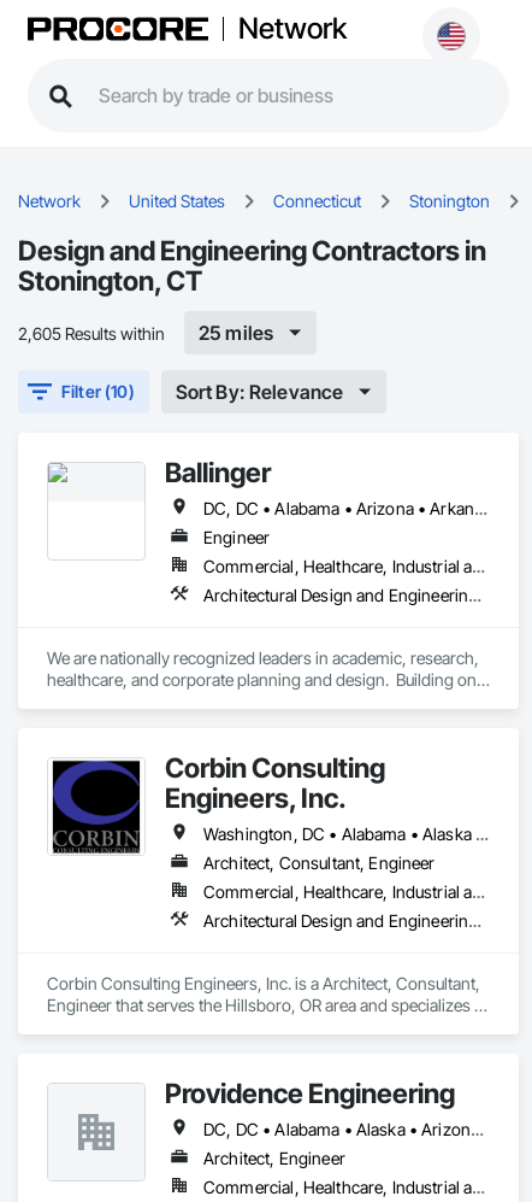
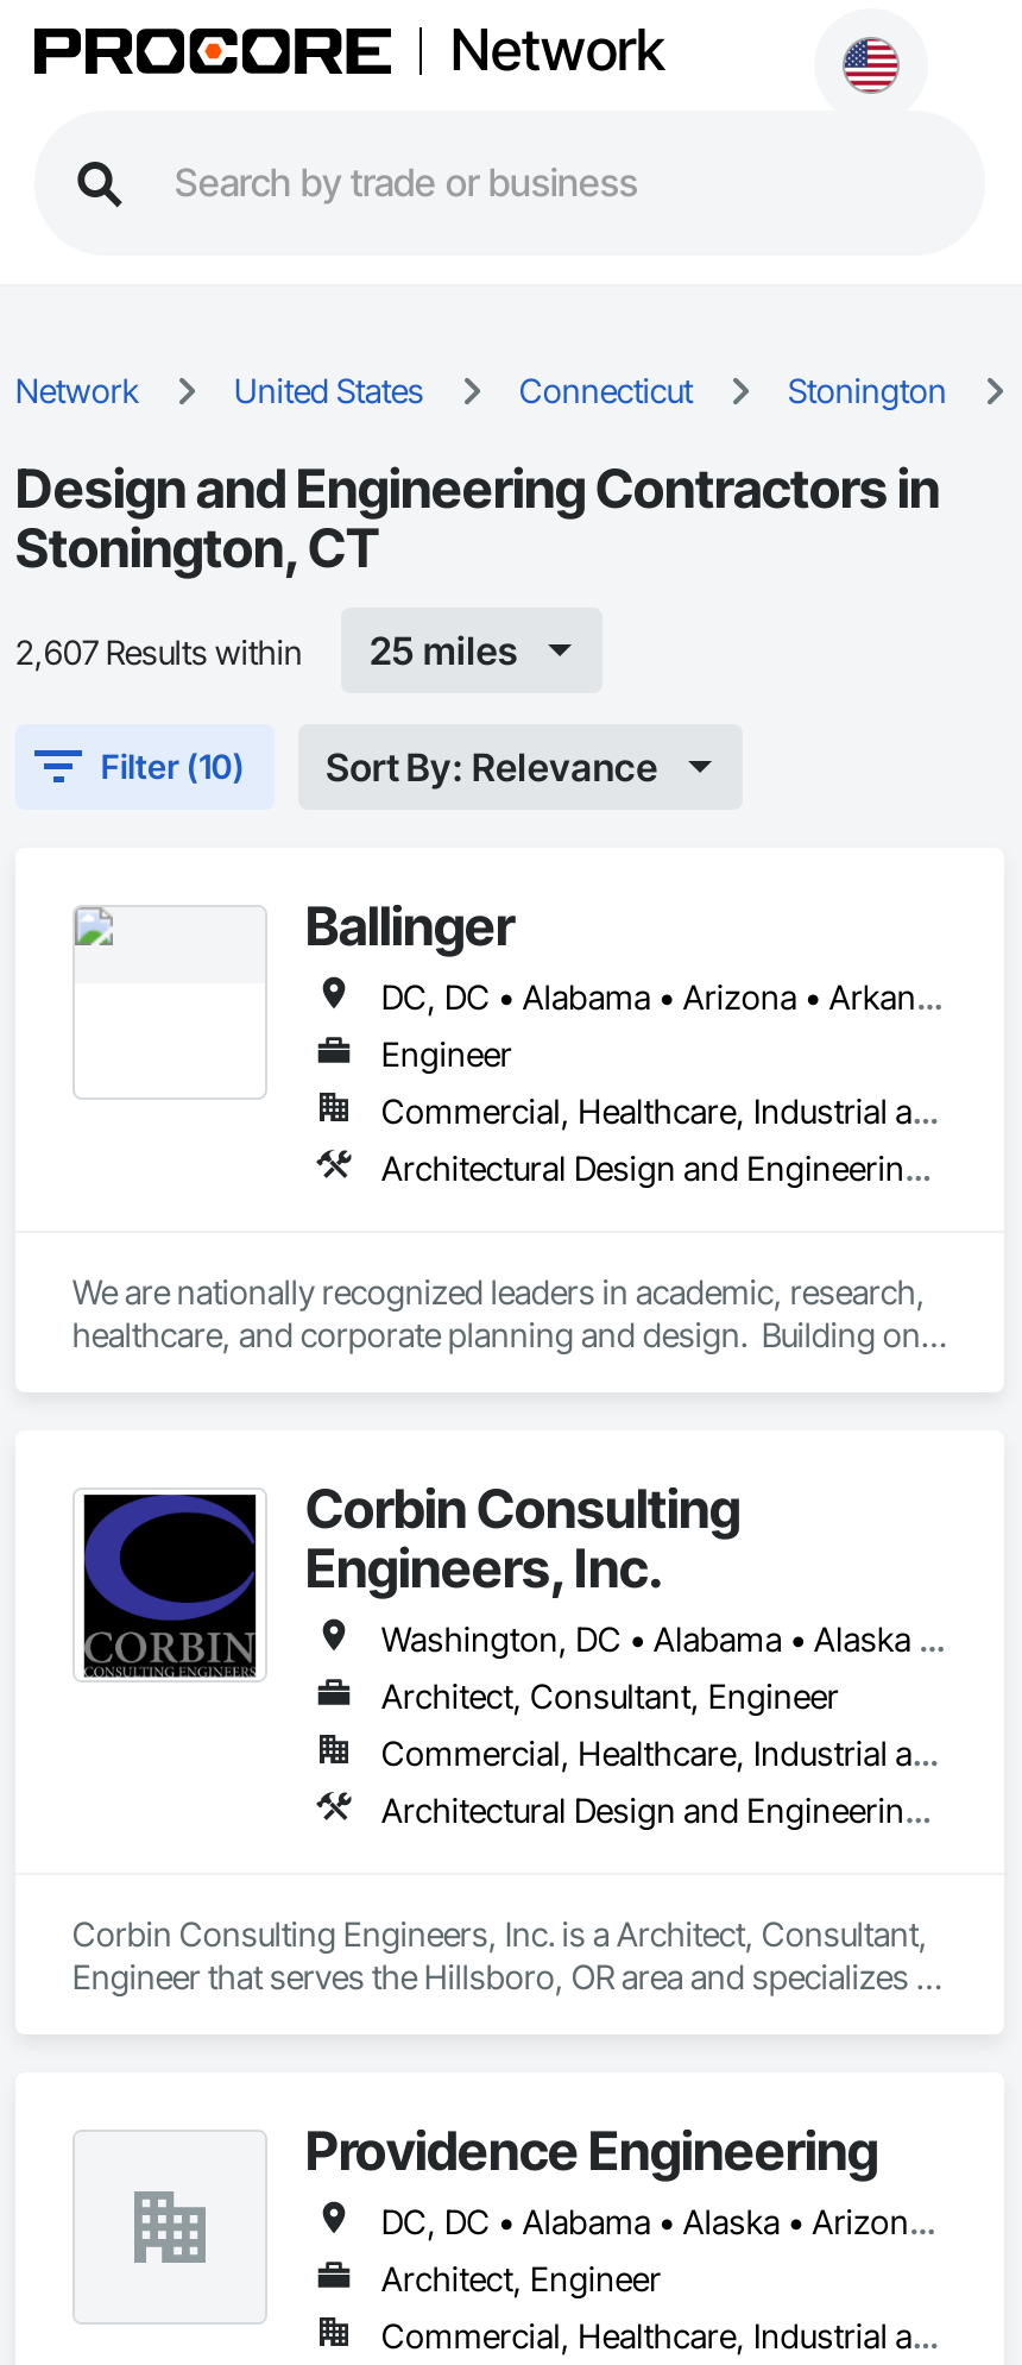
[18,323,165,343] 2,605 Results within -> [15,630,303,671] 2,607 Results within

